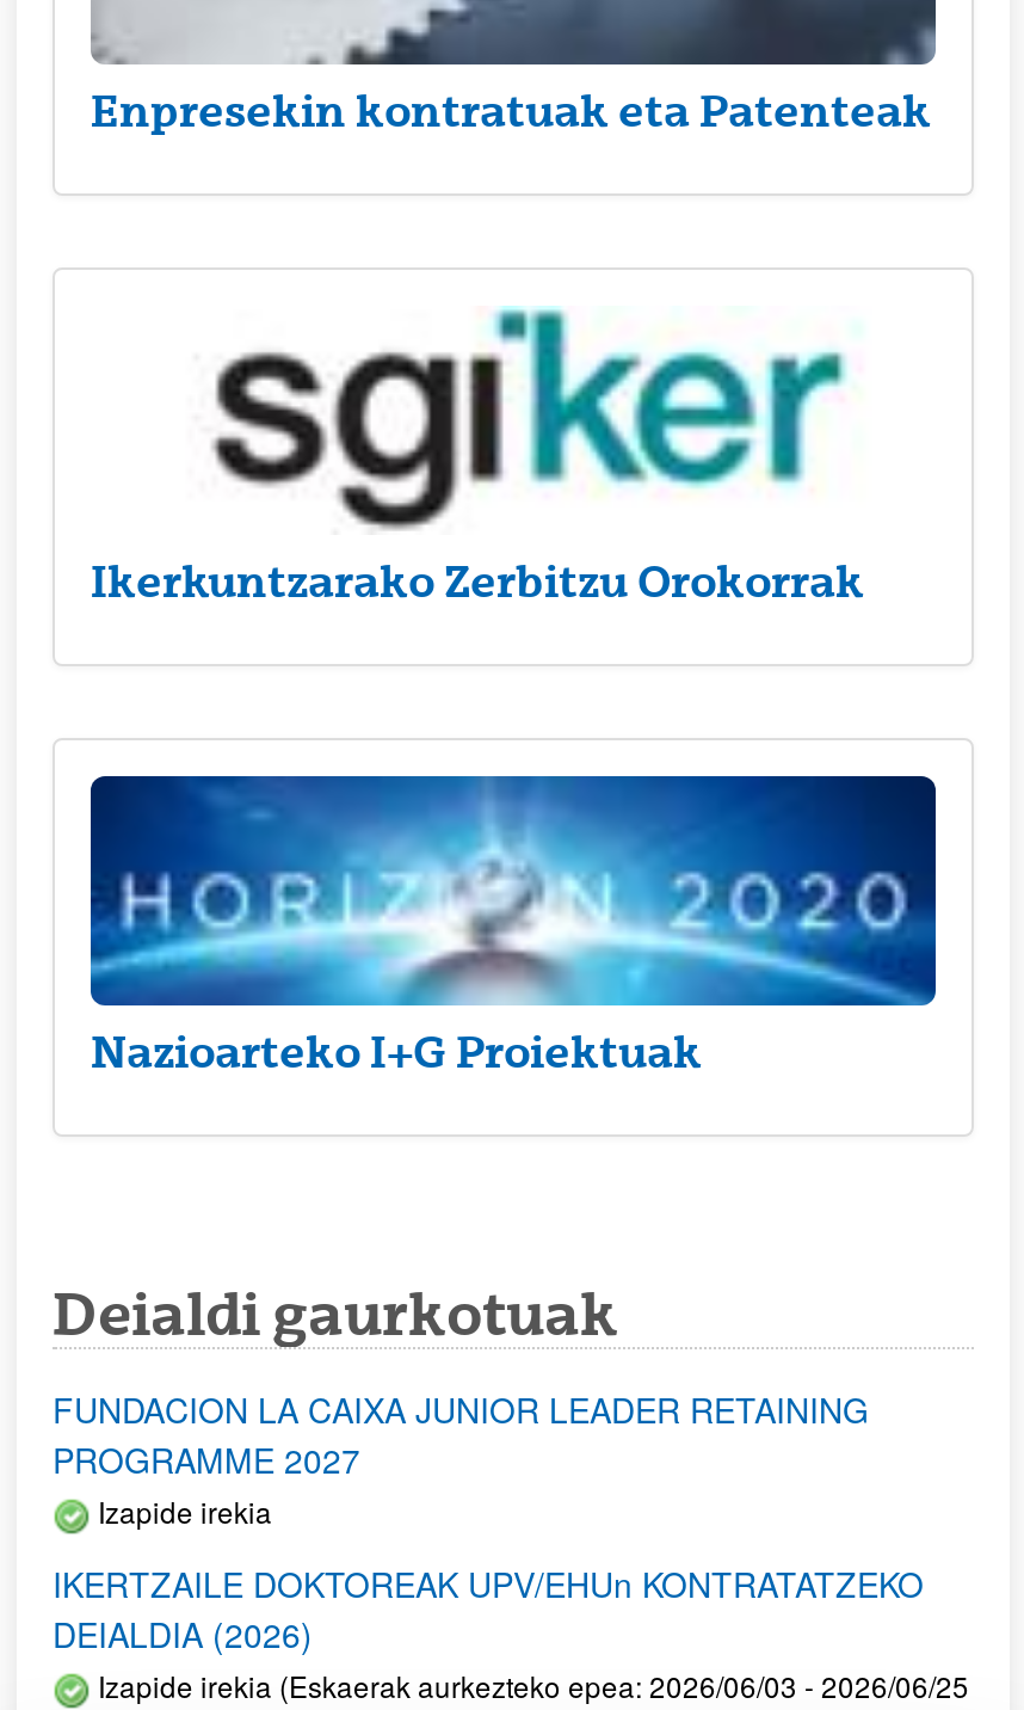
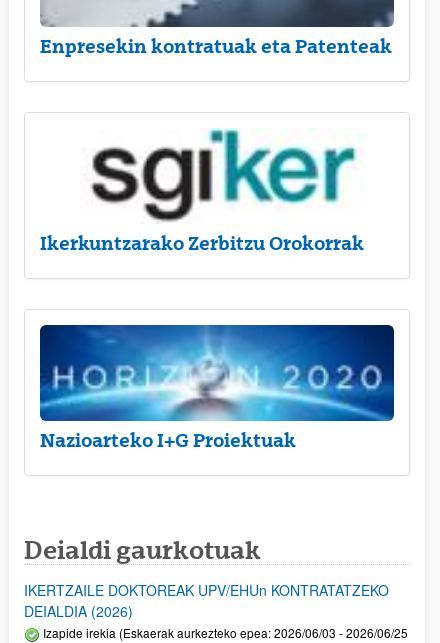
[53,1385,869,1531] FUNDACION LA CAIXA JUNIOR LEADER RETAINING | PROGRAMME 2027 | Izapide irekia -> none

